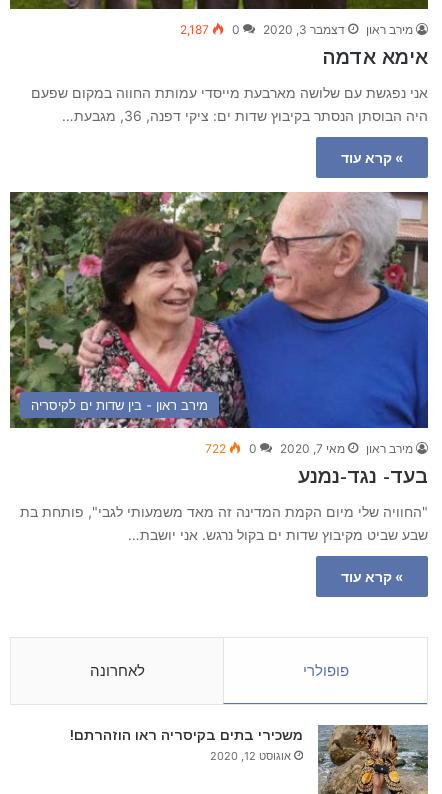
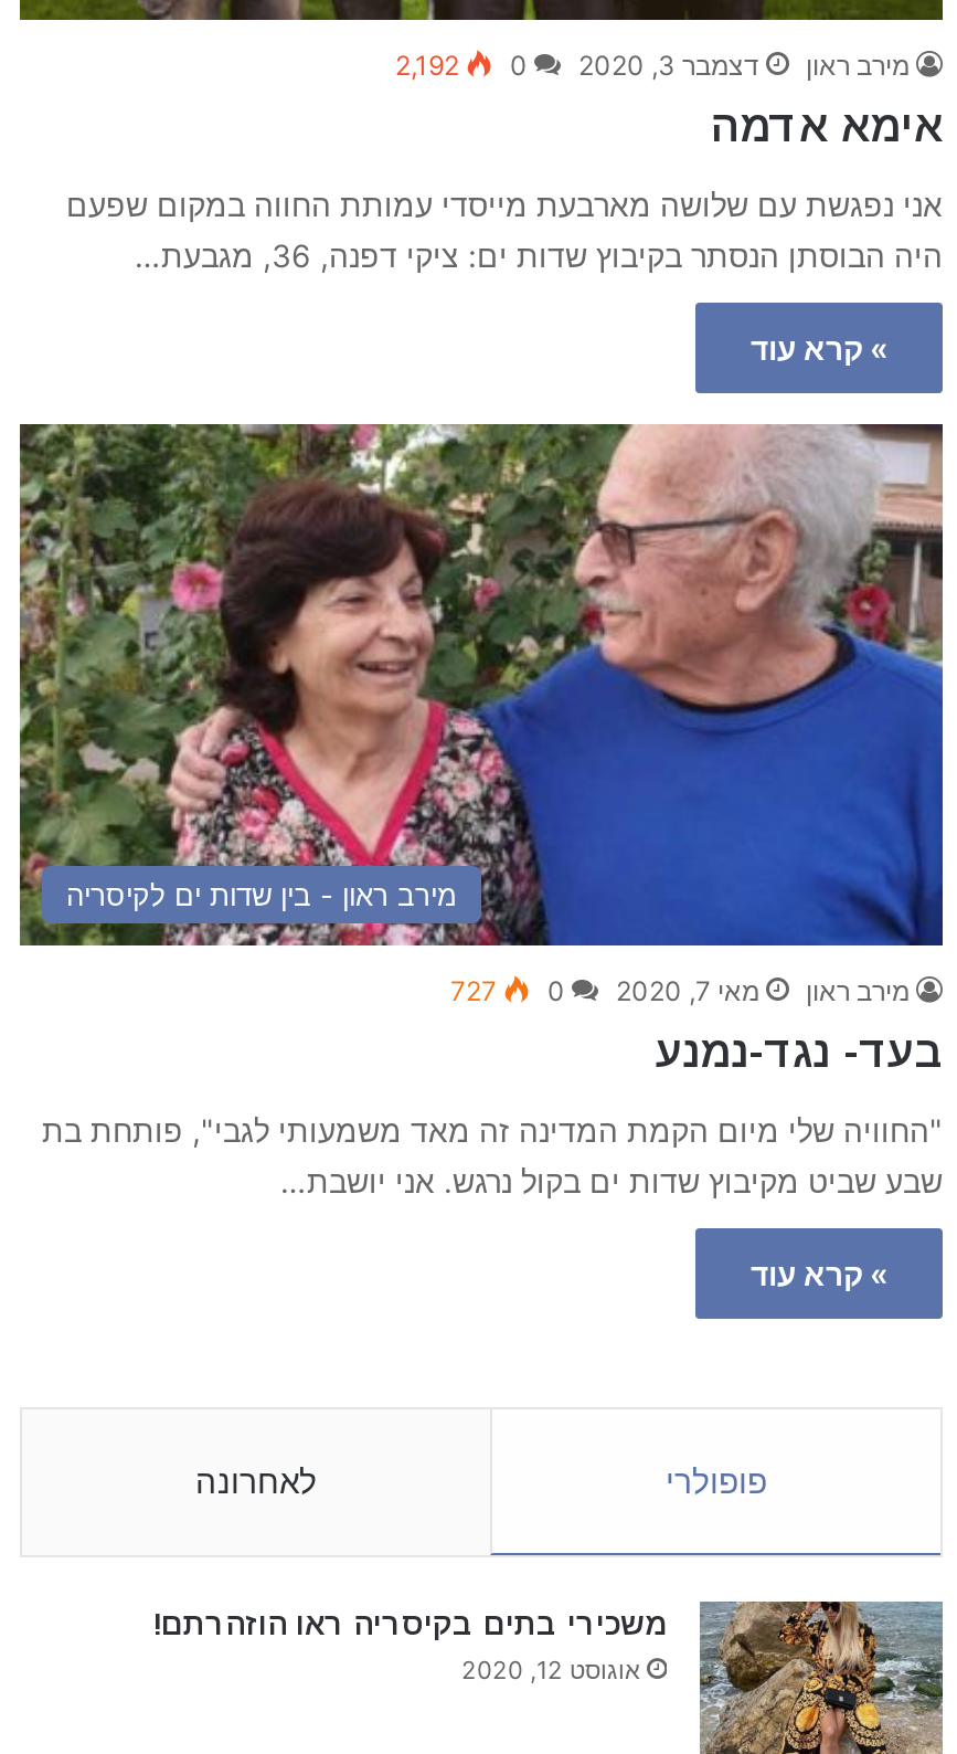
[180,22,240,37] 2,187 0 -> [395,48,528,81] 2,192 0
[205,441,257,456] 722 0 -> [450,973,565,1006] 727 0

